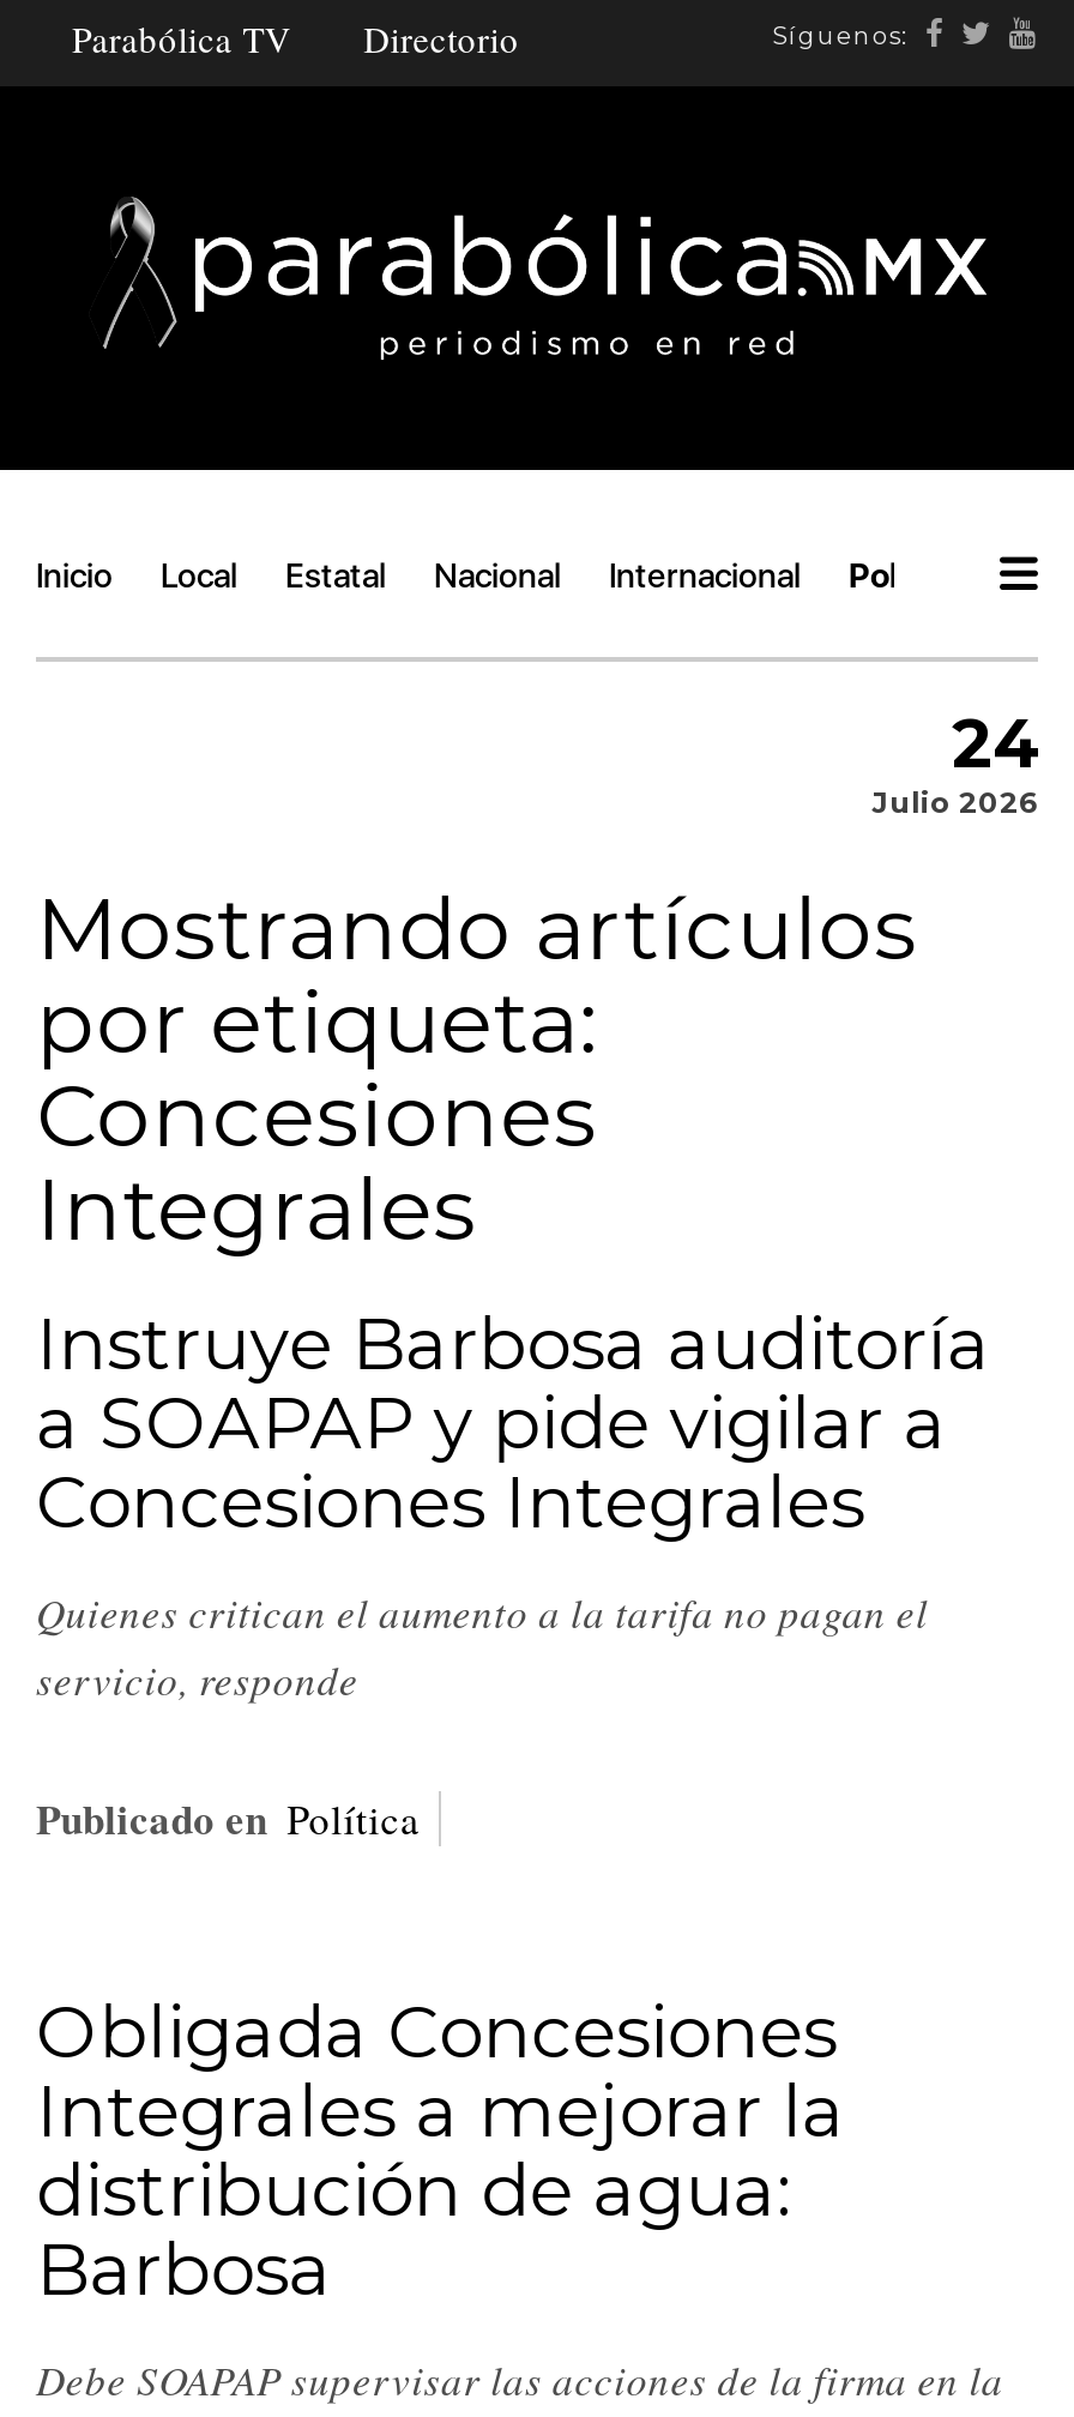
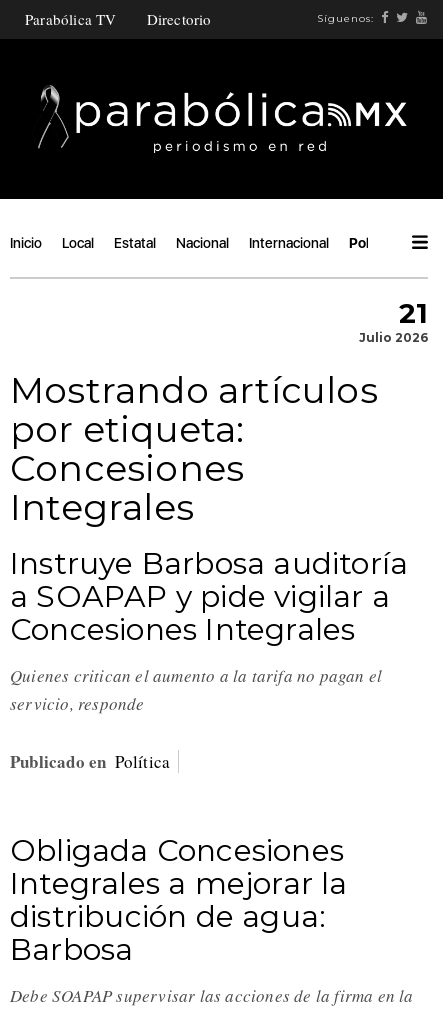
[952,703,1038,785] 24 -> [399,296,428,330] 21

